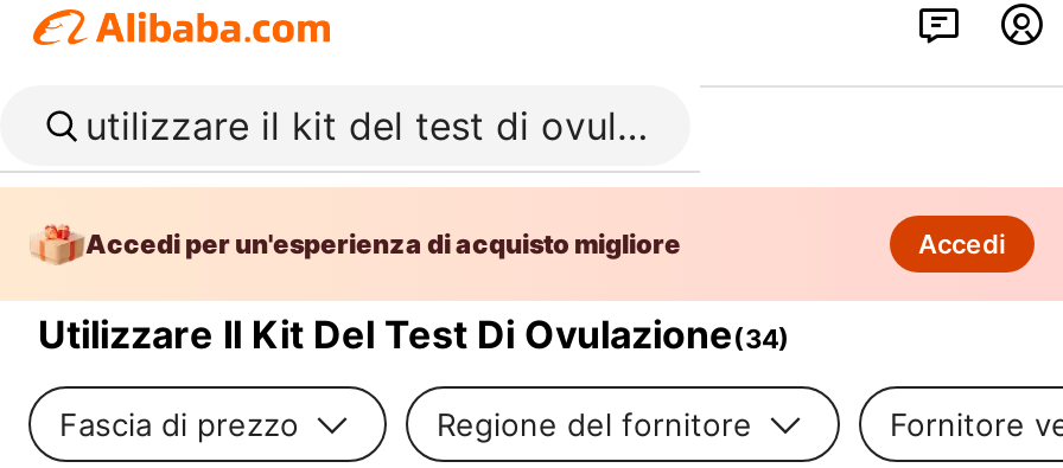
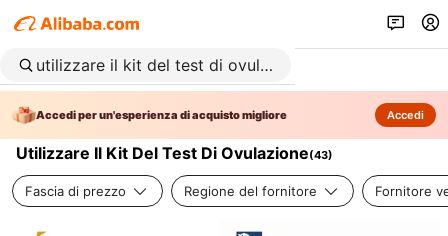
[38,310,790,358] Utilizzare Il Kit Del Test Di Ovulazione(34) -> [16,143,333,163] Utilizzare Il Kit Del Test Di Ovulazione(43)

